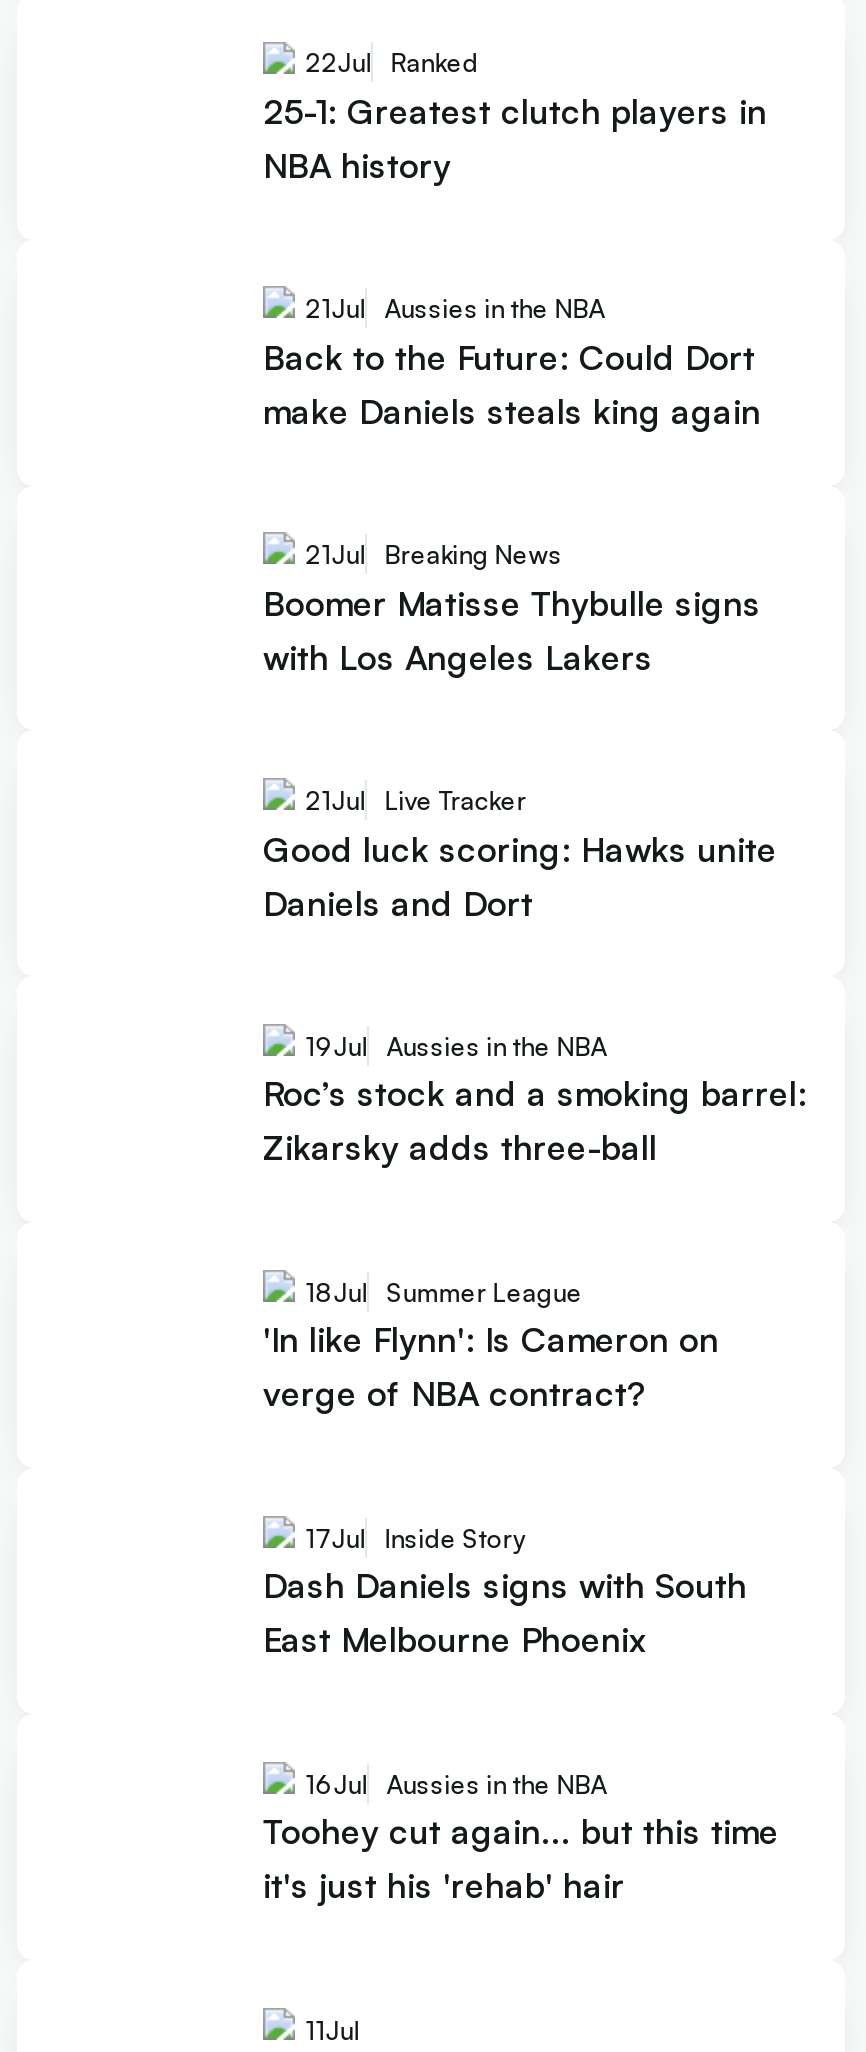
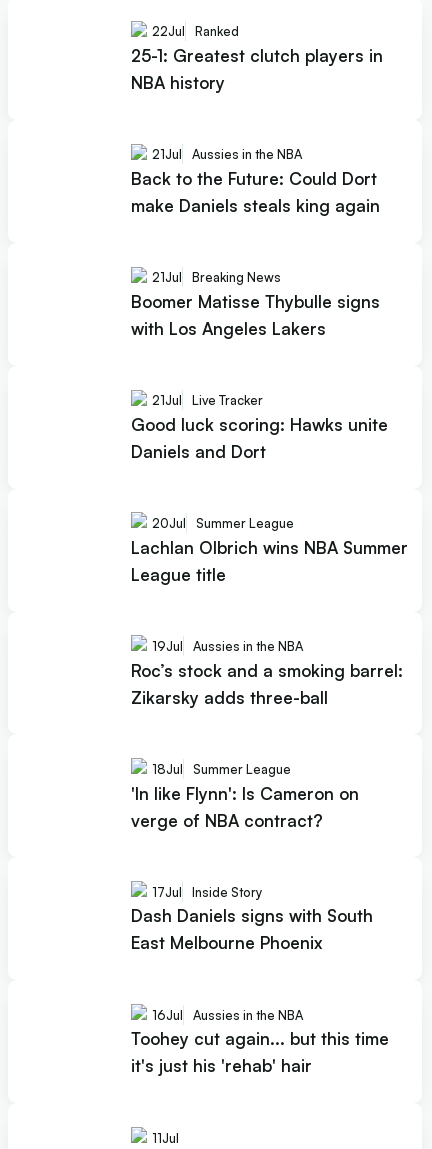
none -> [131,515,408,585] 20Jul Summer League | Lachlan Olbrich wins NBA Summer | League title

